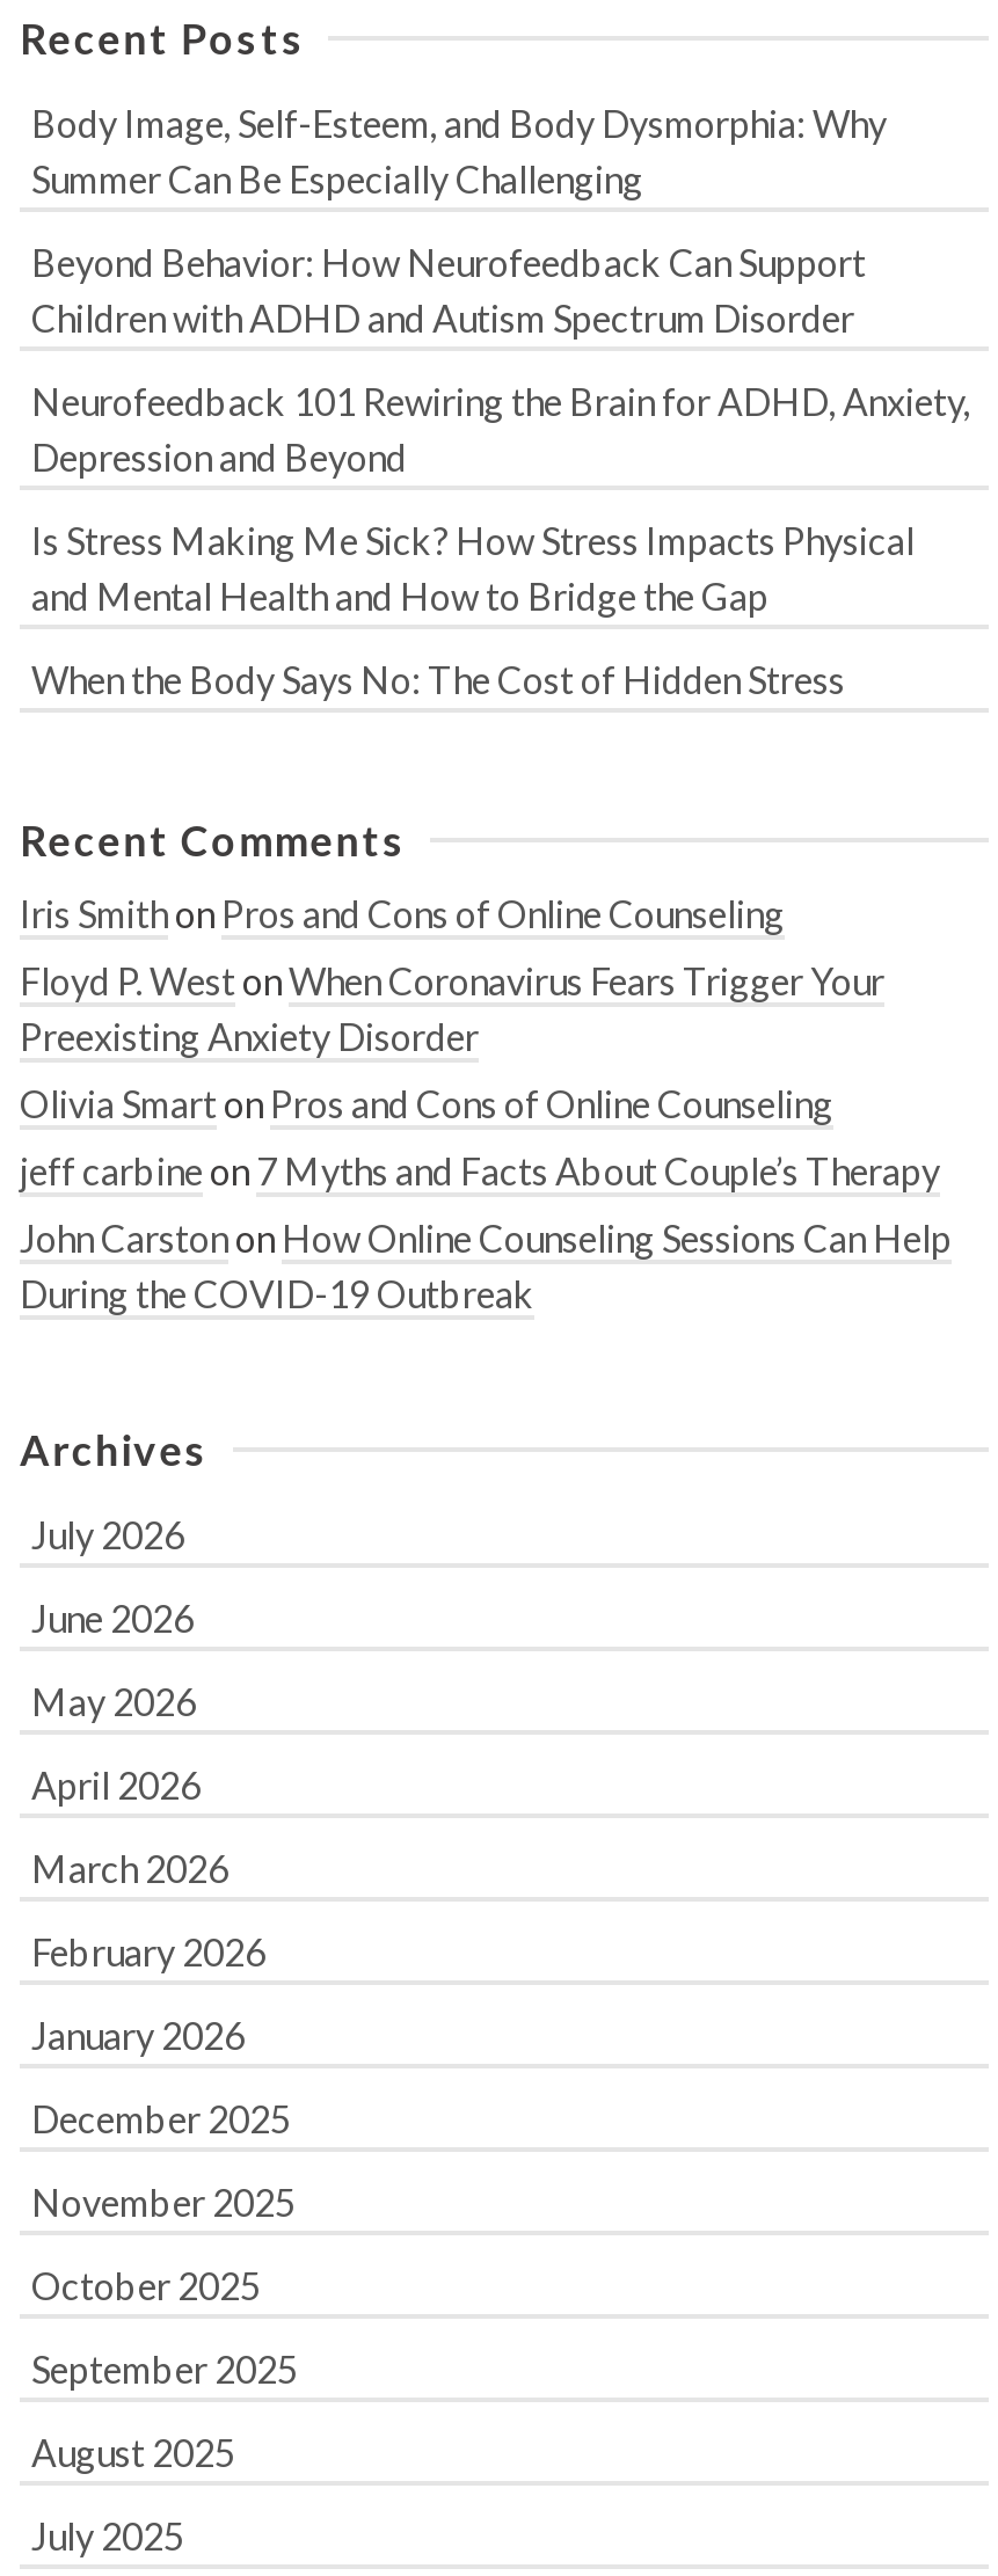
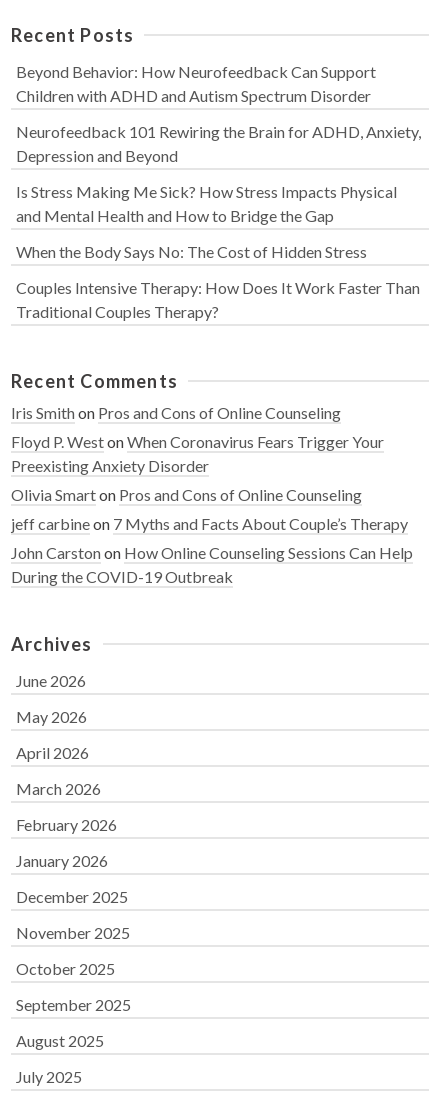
[31,100,887,200] Body Image, Self-Esteem, and Body Dysmorphia: Why | Summer Can Be Especially Challenging -> none
moved [31,239,970,700] -> [16,62,421,261]: Beyond Behavior: How Neurofeedback Can Support | Children with ADHD and Autism Spectrum Disorder | Neurofeedback 101 Rewiring the Brain for ADHD, Anxiety, | Depression and Beyond | Is Stress Making Me Sick? How Stress Impacts Physical | and Mental Health and How to Bridge the Gap | When the Body Says No: The Cost of Hidden Stress
none -> [16,278,420,321] Couples Intensive Therapy: How Does It Work Faster Than | Traditional Couples Therapy?
[31,1512,184,1556] July 2026 -> none

